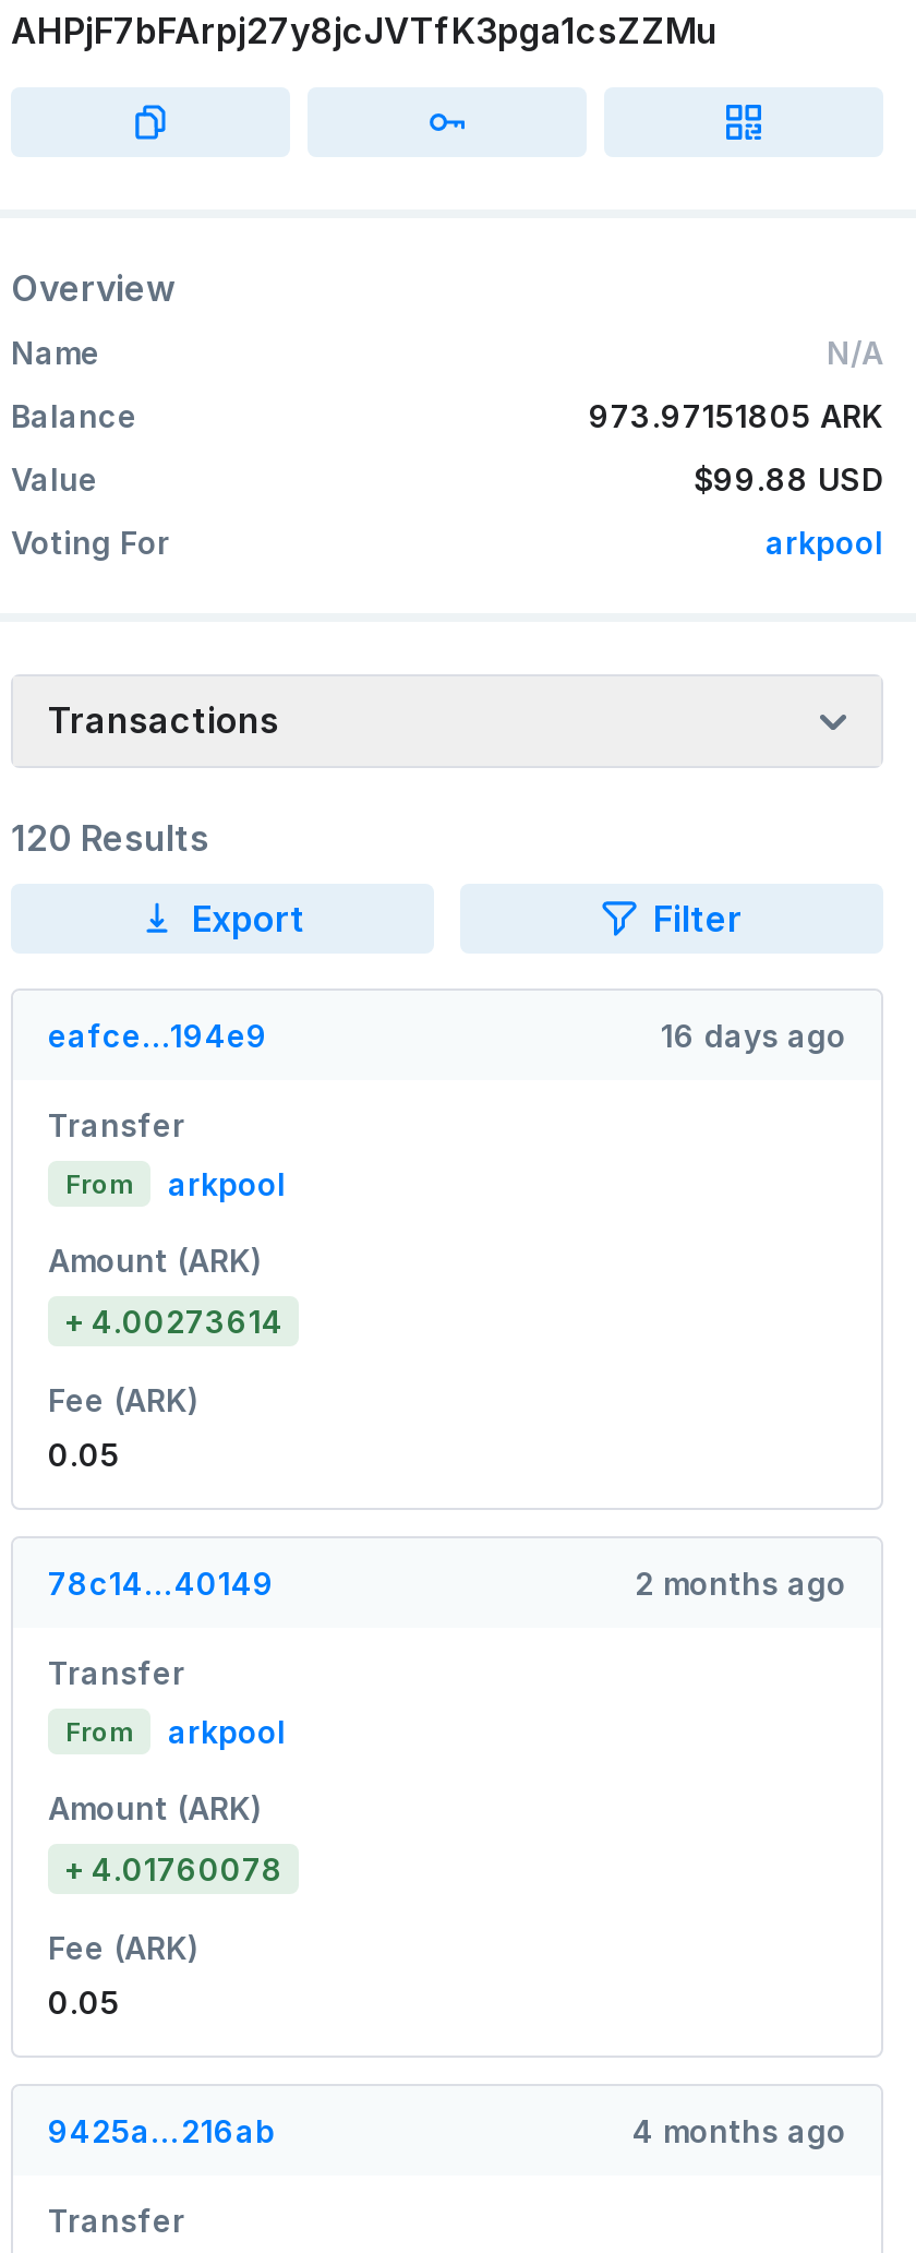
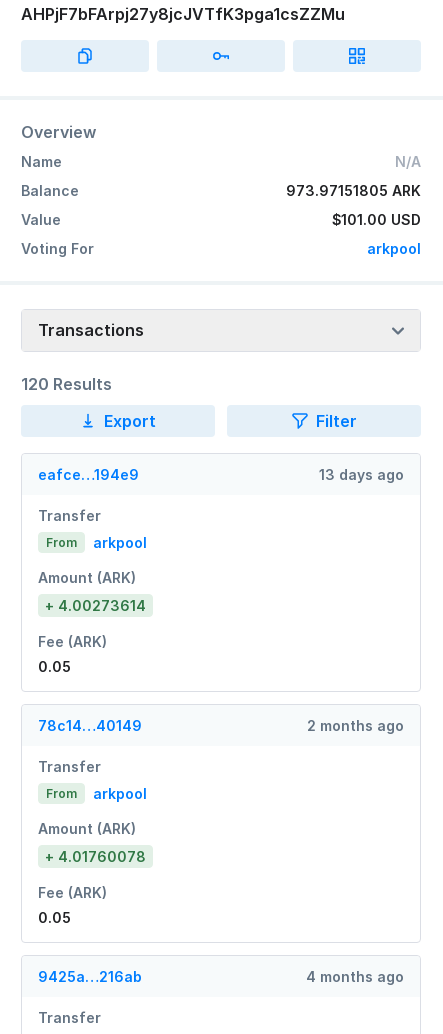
[694,460,883,498] $99.88 USD -> [332,211,421,228] $101.00 USD
[661,1017,846,1054] 16 days ago -> [319,466,404,483] 13 days ago

